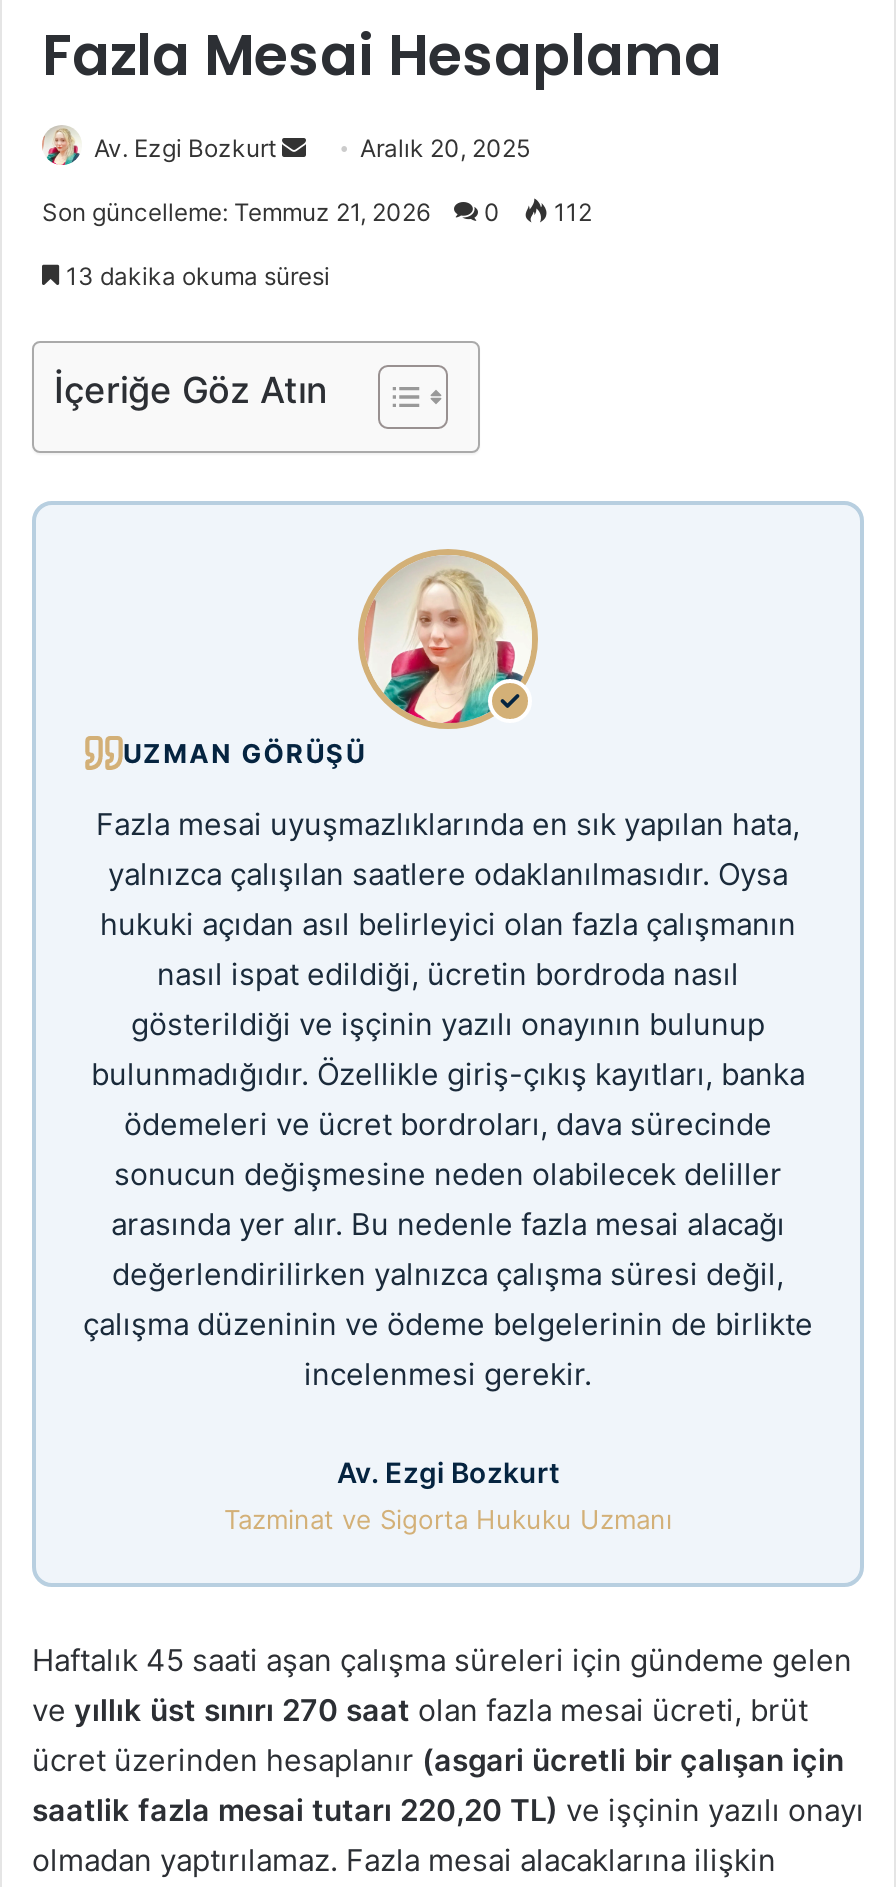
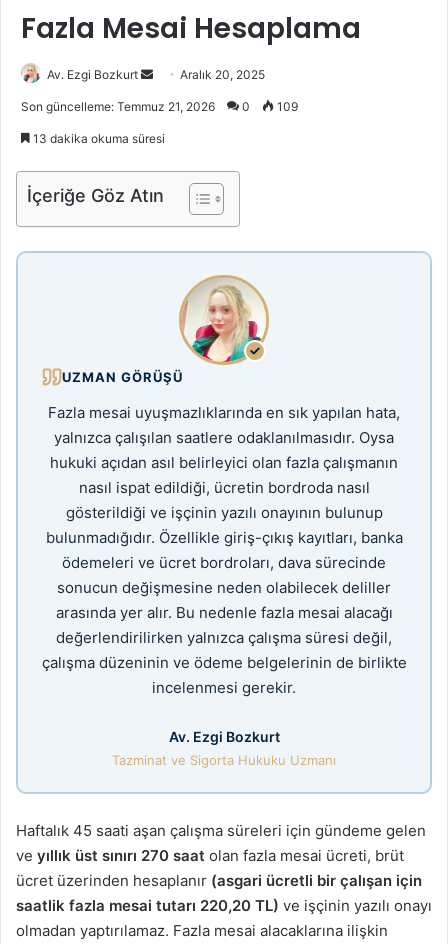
[42,197,592,227] Son güncelleme: Temmuz 21, 2026 0 112 -> [21,99,298,114] Son güncelleme: Temmuz 21, 2026 0 109

